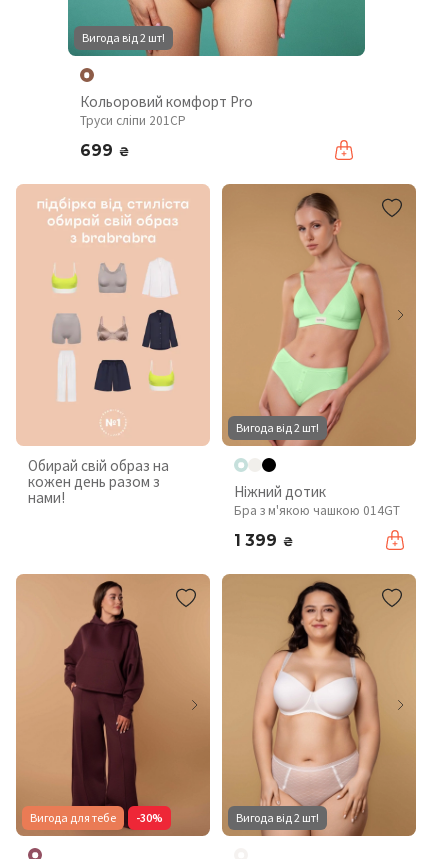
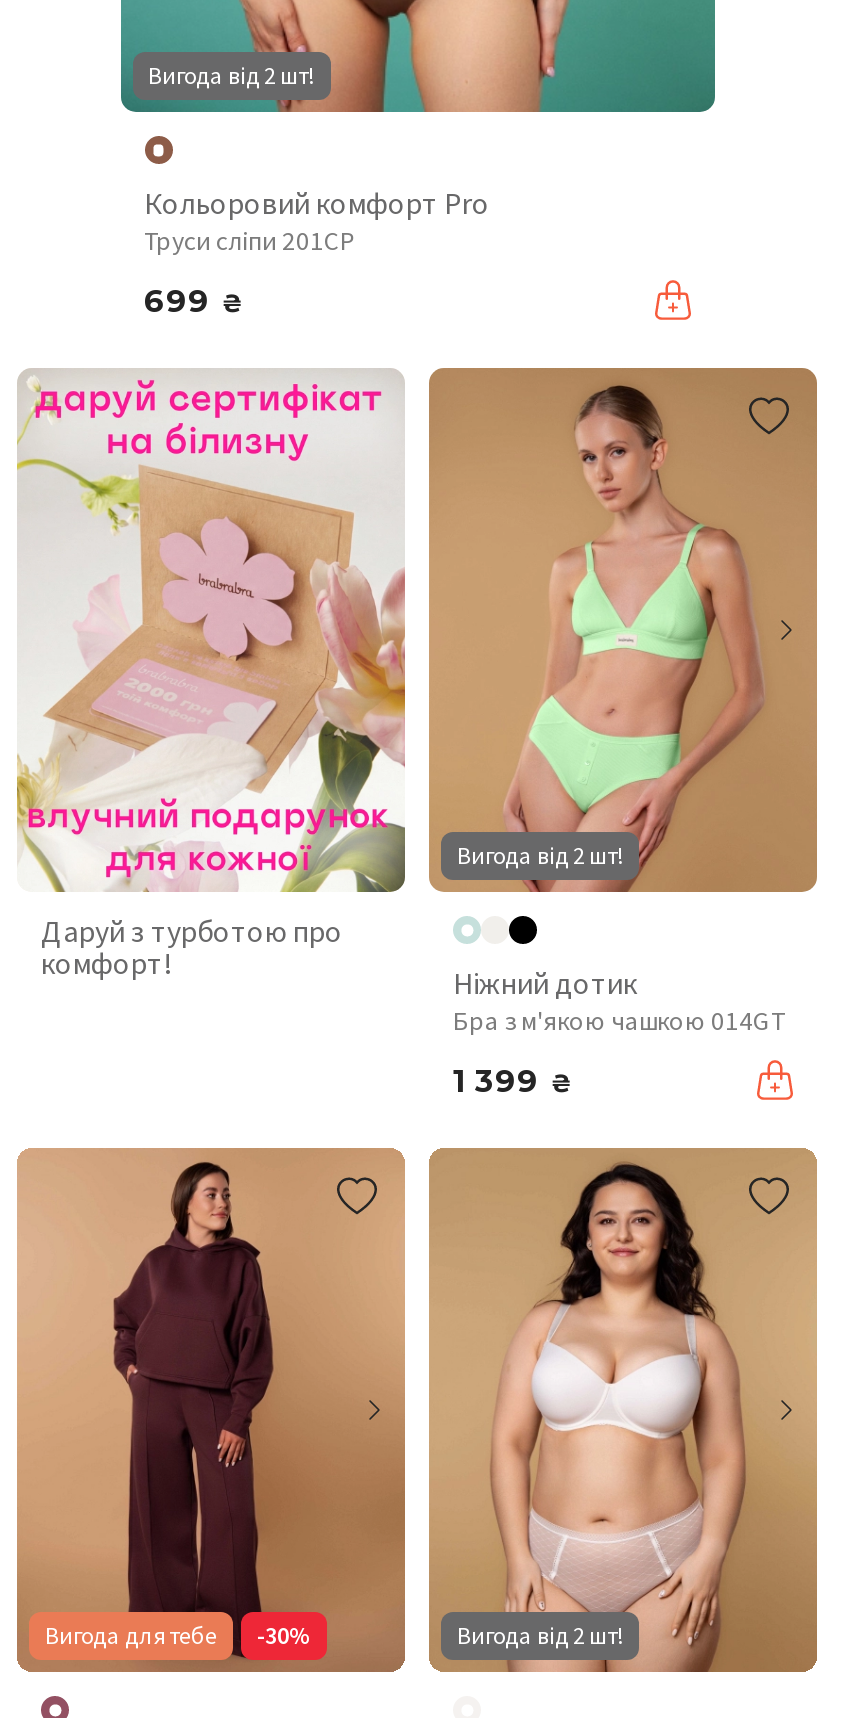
[16,185,210,507] [image] | Обирай свій образ на | кожен день разом з | нами! -> [17,372,407,983] [image] | Даруй з турботою про | комфорт!

